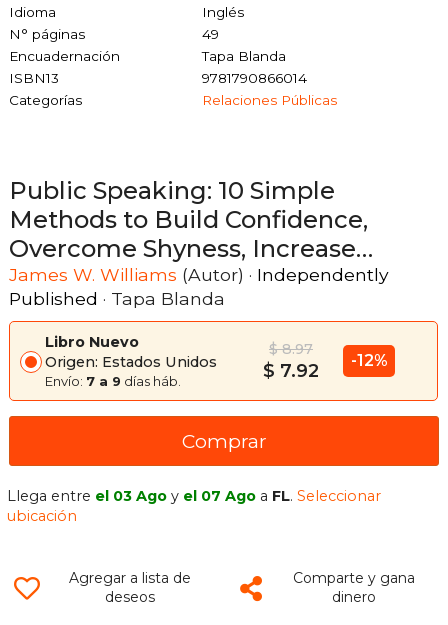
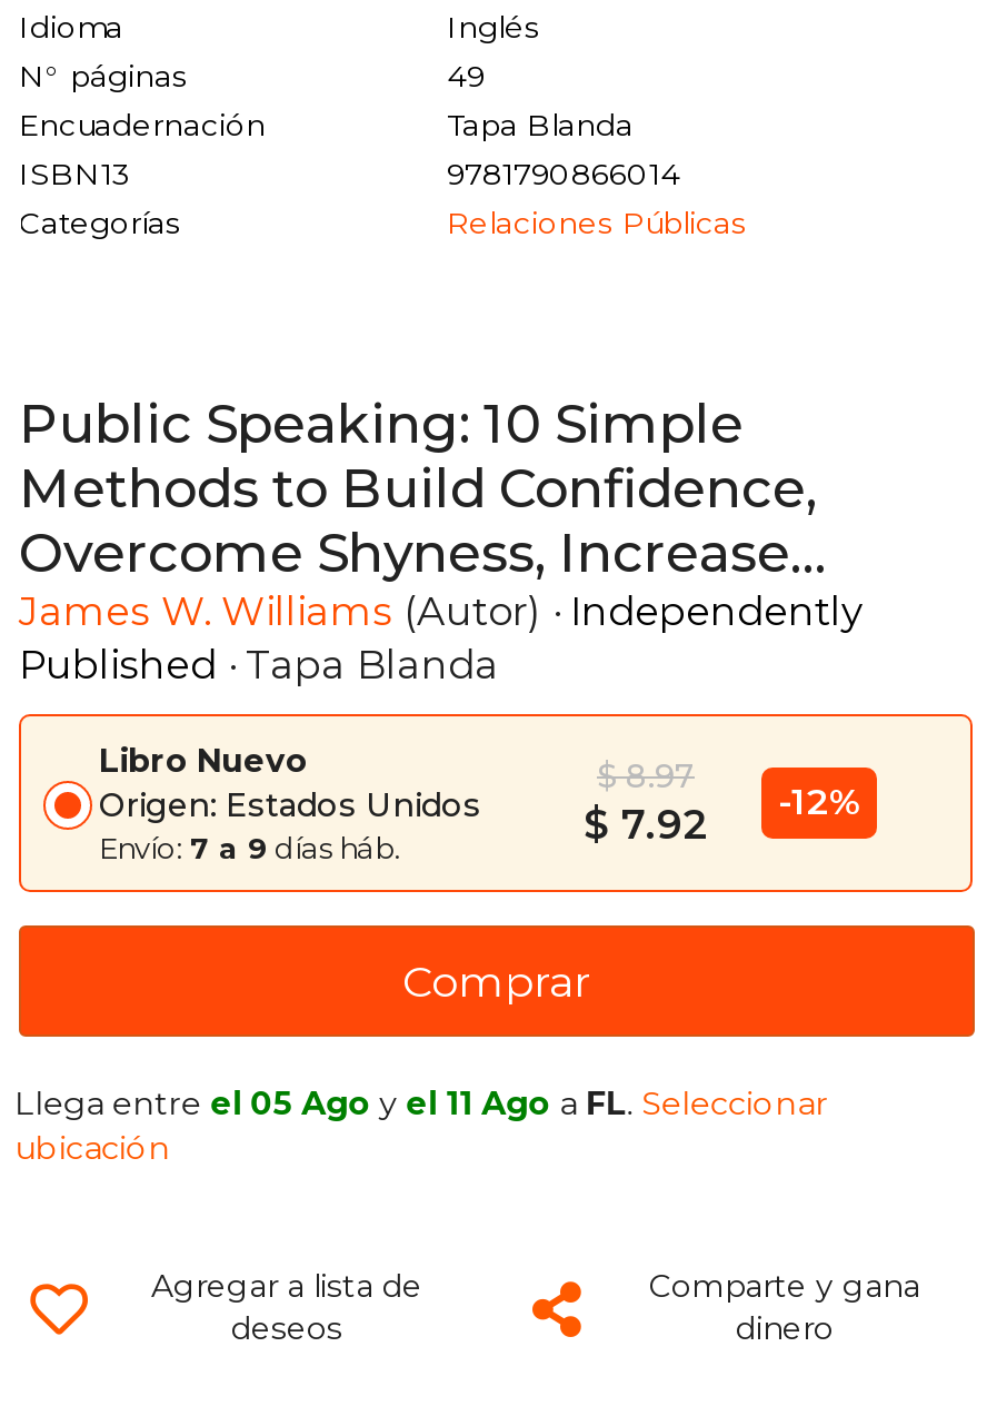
[7,487,381,505] Llega entre el 03 Ago y el 07 Ago a FL. Seleccionar -> [15,1084,829,1124] Llega entre el 05 Ago y el 11 Ago a FL. Seleccionar

